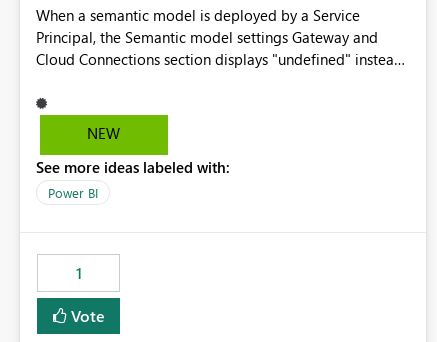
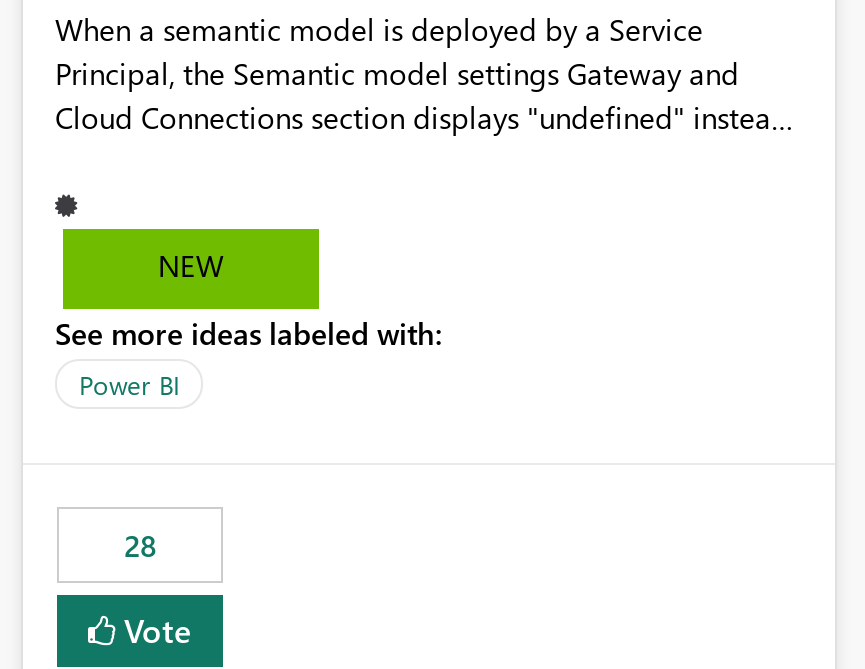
[75,263,81,283] 1 -> [124,526,156,566] 28

